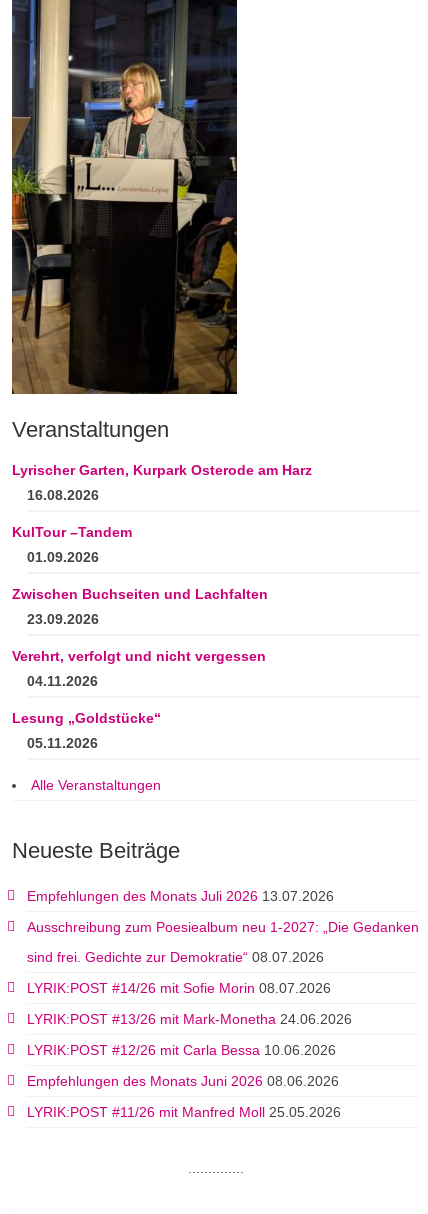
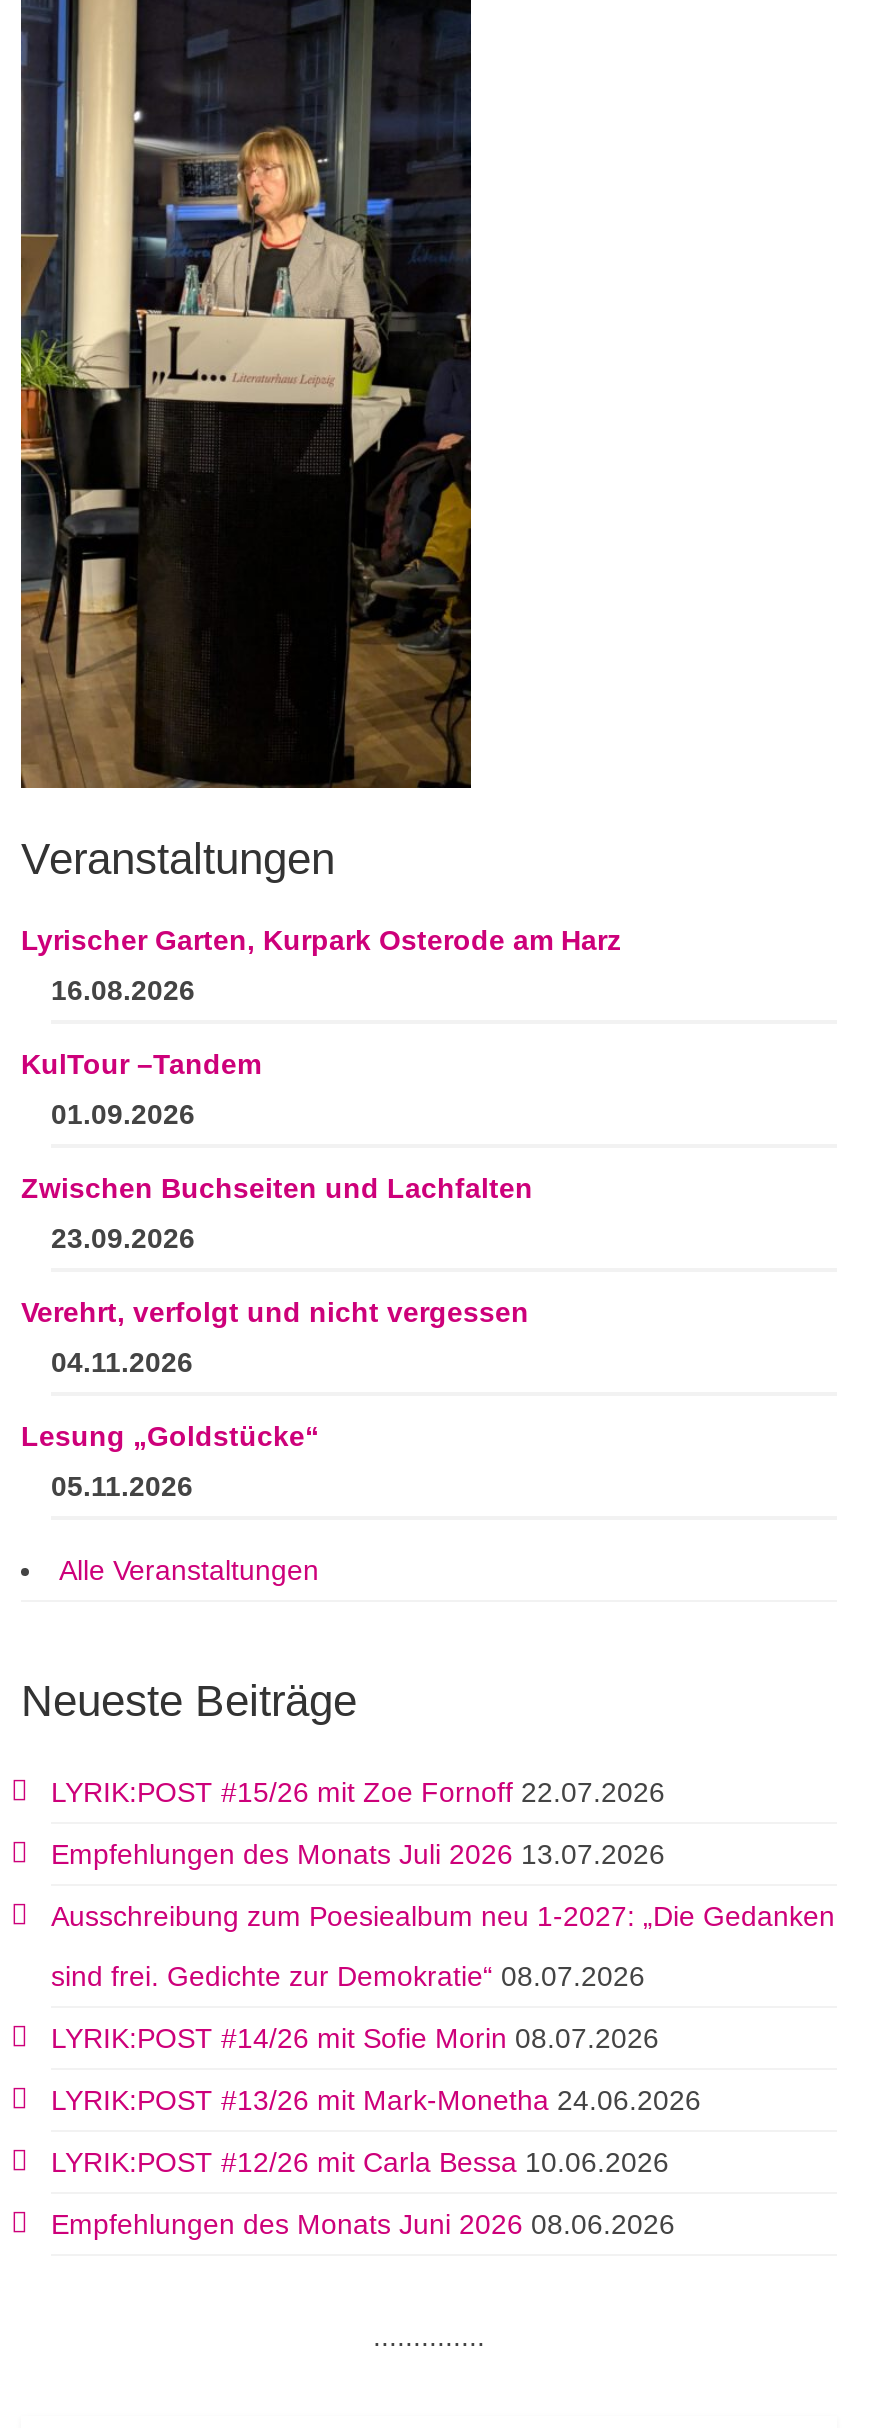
none -> [51,1776,665,1808] LYRIK:POST #15/26 mit Zoe Fornoff 22.07.2026
moved [27,888,419,1089] -> [51,1838,835,2240]: Empfehlungen des Monats Juli 2026 13.07.2026 | Ausschreibung zum Poesiealbum neu 1-2027: „Die Gedanken | sind frei. Gedichte zur Demokratie“ 08.07.2026 | LYRIK:POST #14/26 mit Sofie Morin 08.07.2026 | LYRIK:POST #13/26 mit Mark-Monetha 24.06.2026 | LYRIK:POST #12/26 mit Carla Bessa 10.06.2026 | Empfehlungen des Monats Juni 2026 08.06.2026
[27,1104,341,1120] LYRIK:POST #11/26 mit Manfred Moll 25.05.2026 -> none

